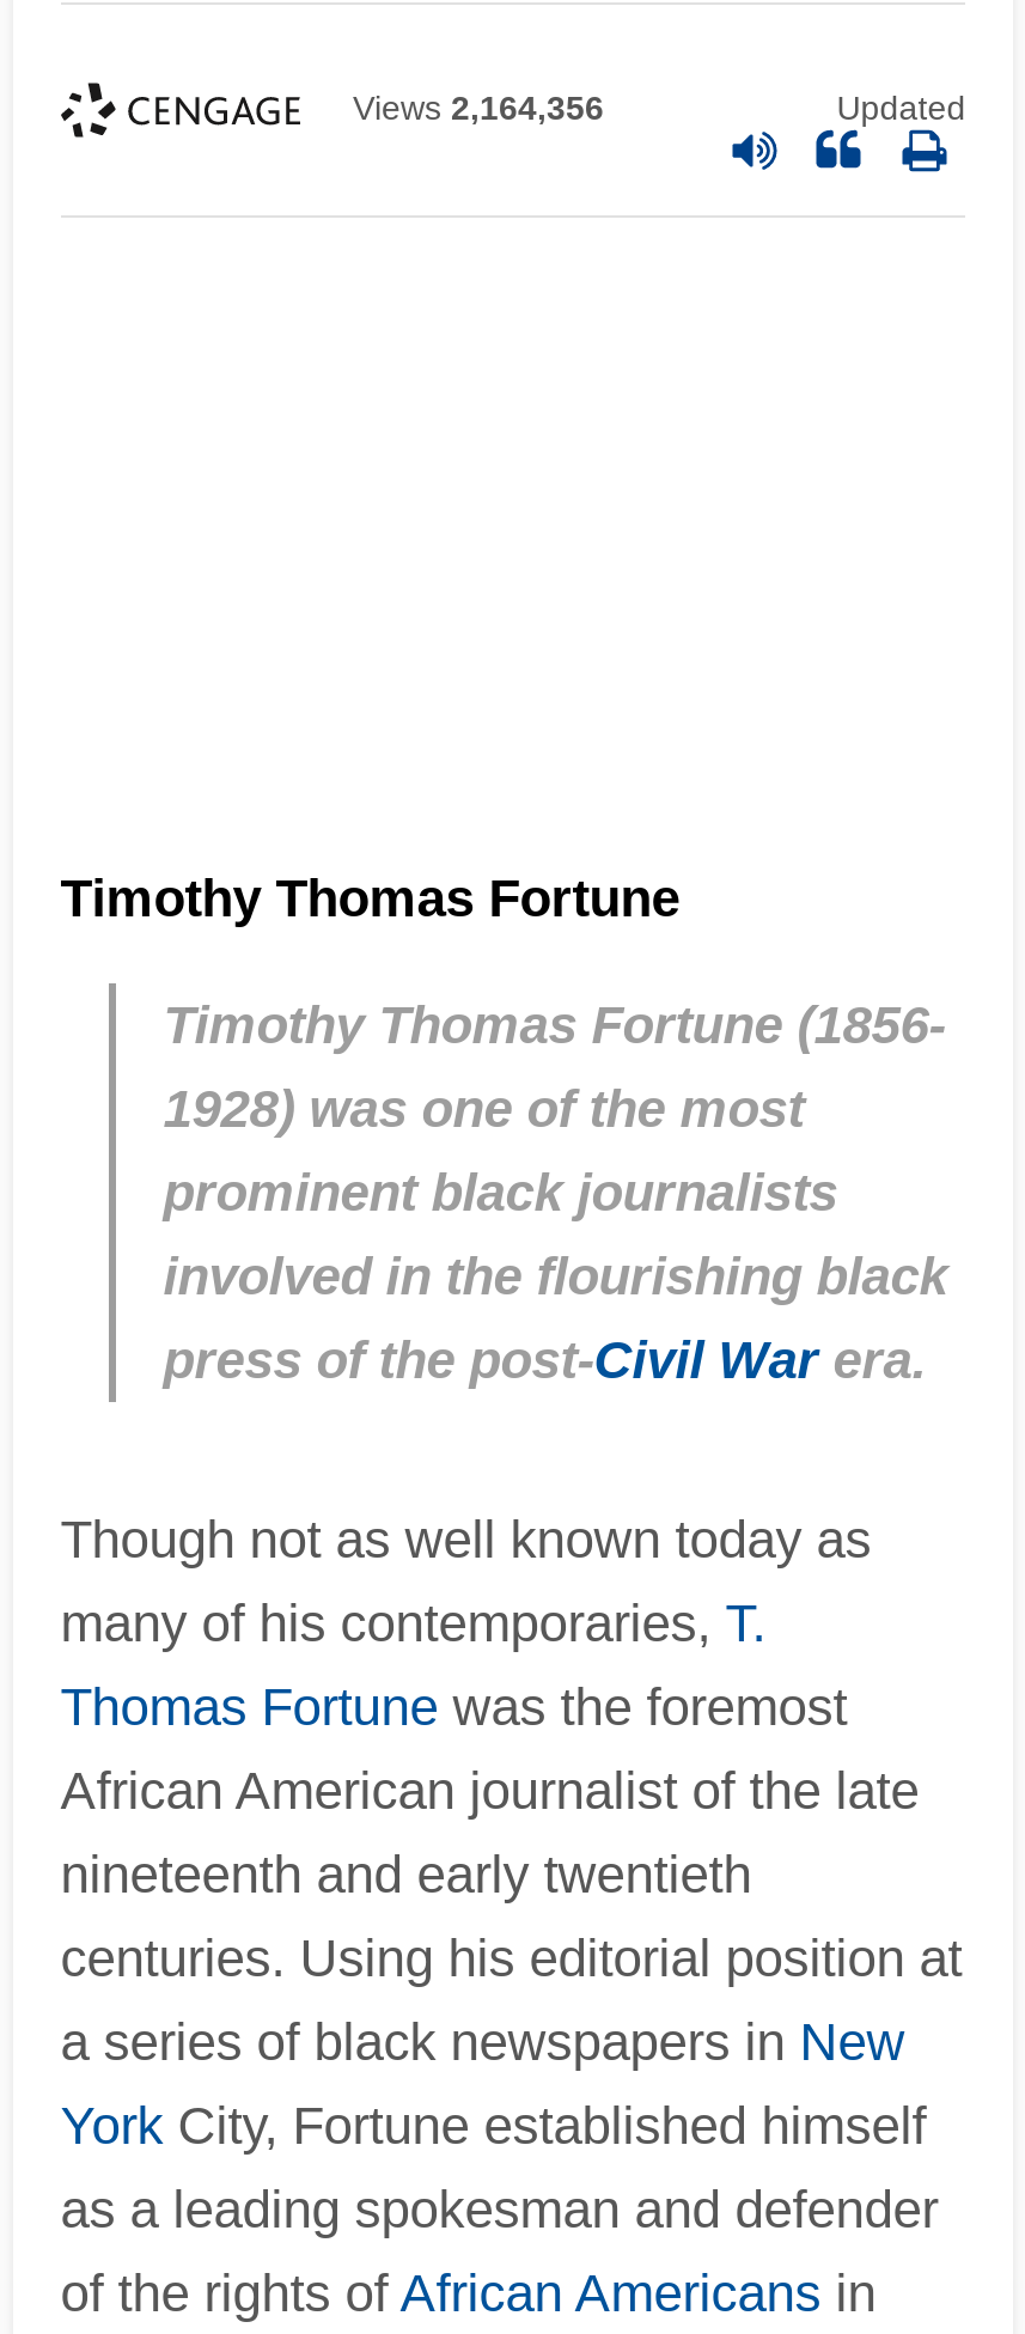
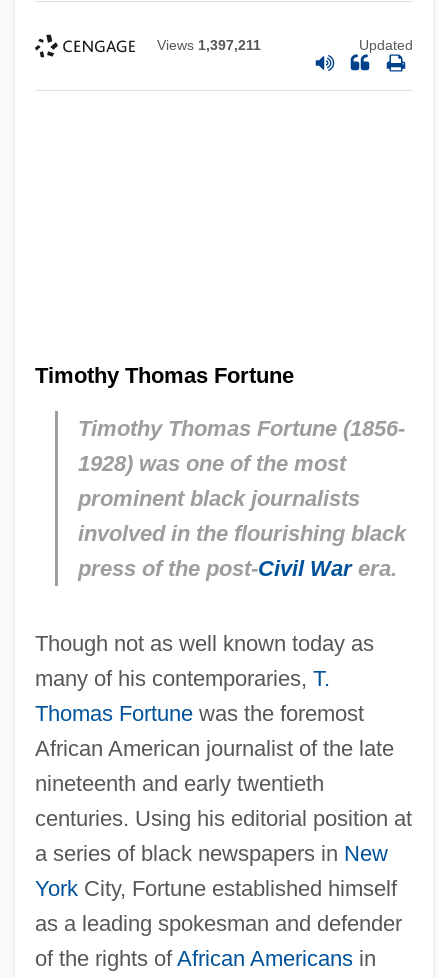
[353,90,604,128] Views 2,164,356 -> [157,37,261,53] Views 1,397,211

